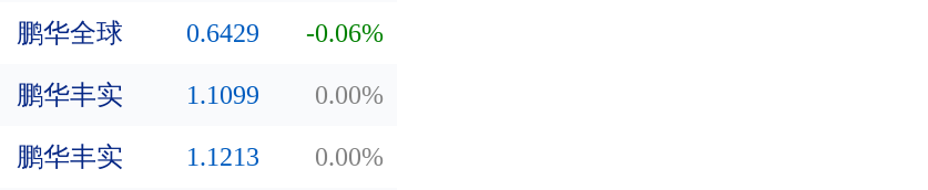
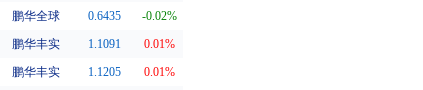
[186,18,259,49] 0.6429 -> [88,9,121,23] 0.6435
[306,18,384,49] -0.06% -> [142,9,177,23] -0.02%
[186,80,259,110] 1.1099 -> [88,37,121,51] 1.1091
[315,80,384,110] 0.00% -> [144,37,175,51] 0.01%
[186,141,259,172] 1.1213 -> [88,65,121,79] 1.1205
[315,141,384,172] 0.00% -> [144,65,175,79] 0.01%

